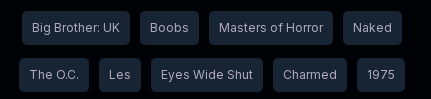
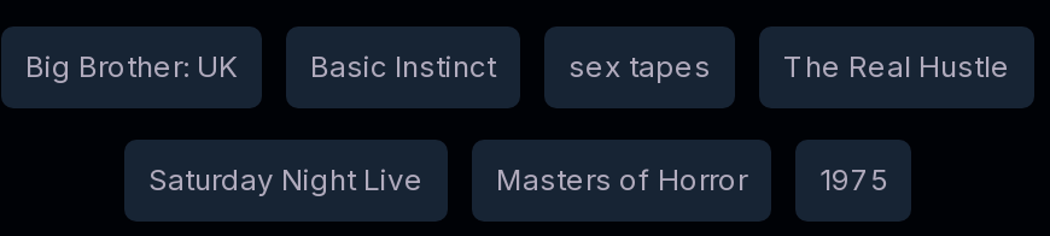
[29,20,392,82] Naked | The O.C. | Les | Eyes Wide Shut | Charmed -> none
[150,20,189,35] Boobs -> [148,48,1010,197] Basic Instinct | sex tapes | The Real Hustle | Saturday Night Live
moved [219,20,323,35] -> [496,161,747,197]: Masters of Horror

